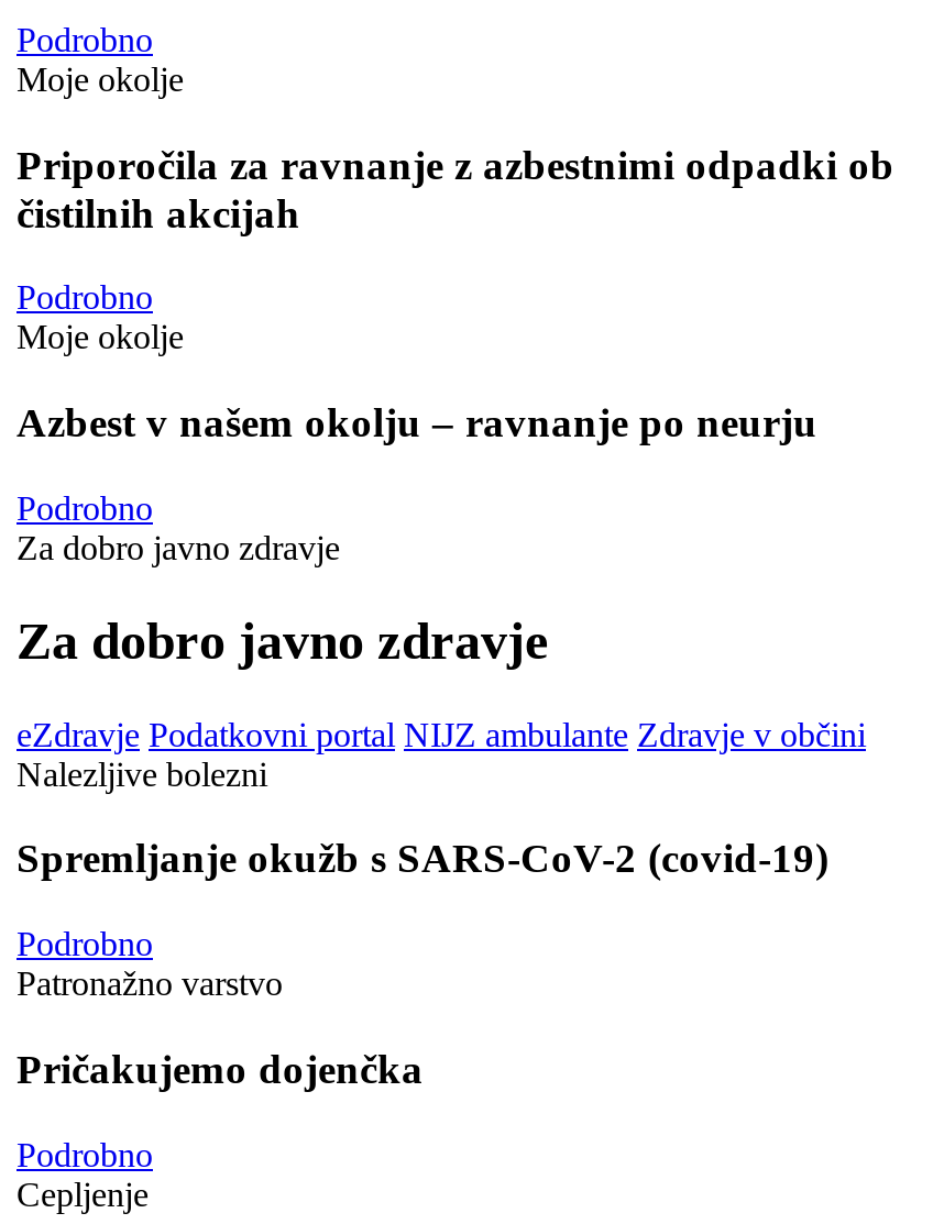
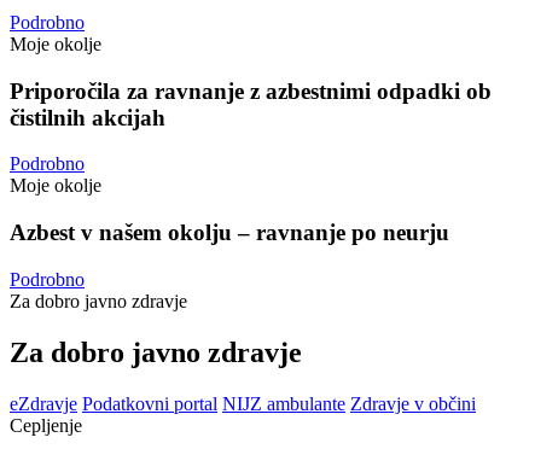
[17,755,828,1173] Nalezljive bolezni | Spremljanje okužb s SARS-CoV-2 (covid-19) | Podrobno | Patronažno varstvo | Pričakujemo dojenčka | Podrobno -> none

